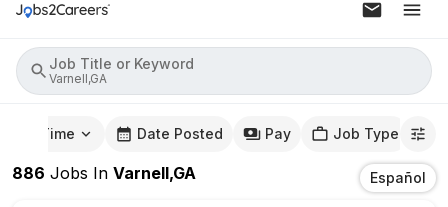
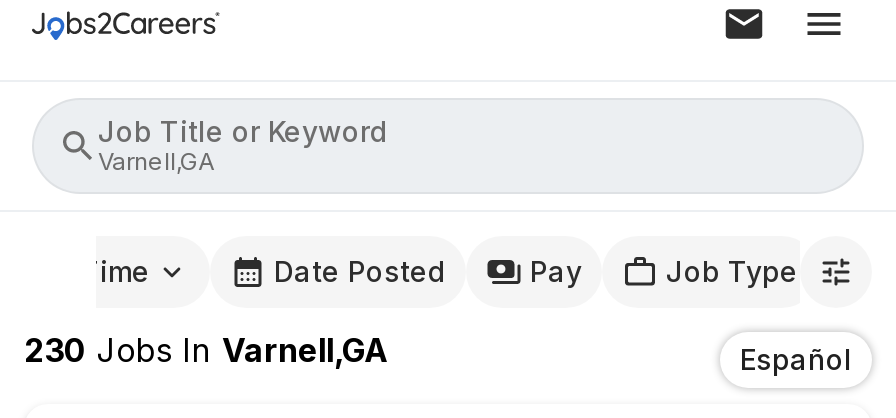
[12,163,196,183] 886 Jobs In Varnell,GA -> [24,330,388,370] 230 Jobs In Varnell,GA

